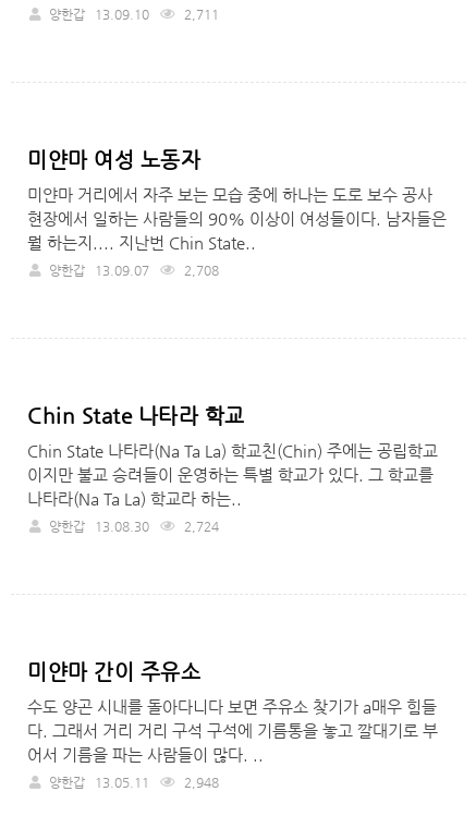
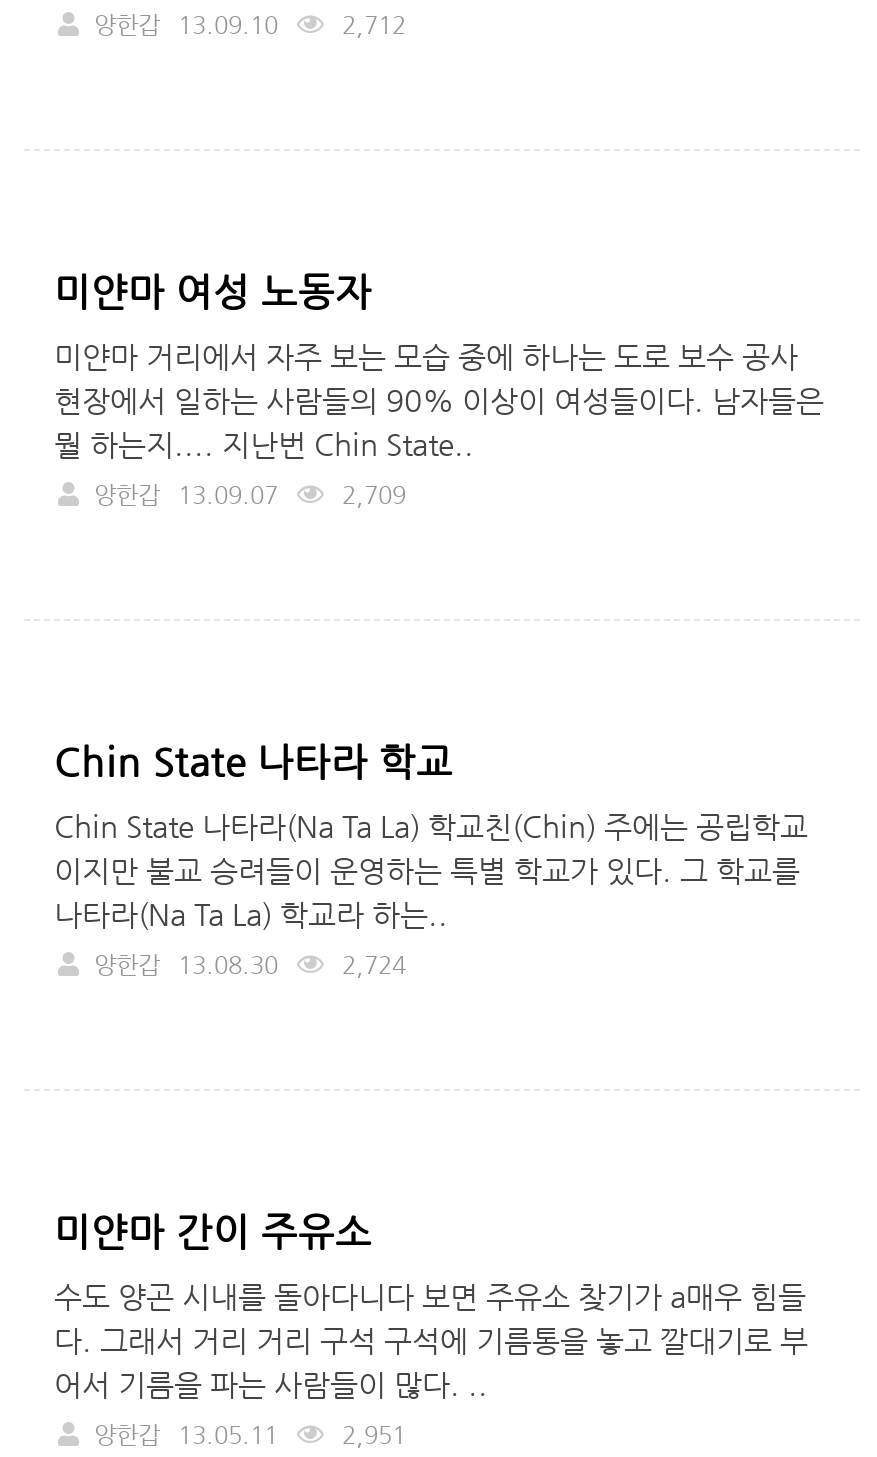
[49,5,219,21] 양한갑 13.09.10 2,711 -> [94,8,406,38] 양한갑 13.09.10 2,712
[49,261,219,277] 양한갑 13.09.07 2,708 -> [94,478,406,508] 양한갑 13.09.07 2,709
[49,773,219,790] 양한갑 13.05.11 2,948 -> [94,1418,406,1448] 양한갑 13.05.11 2,951

